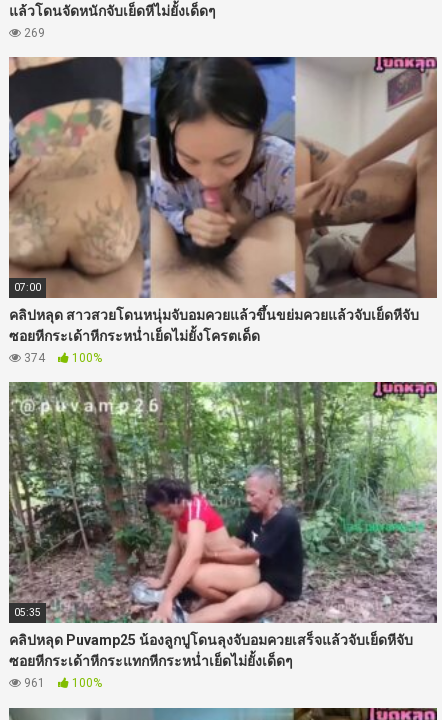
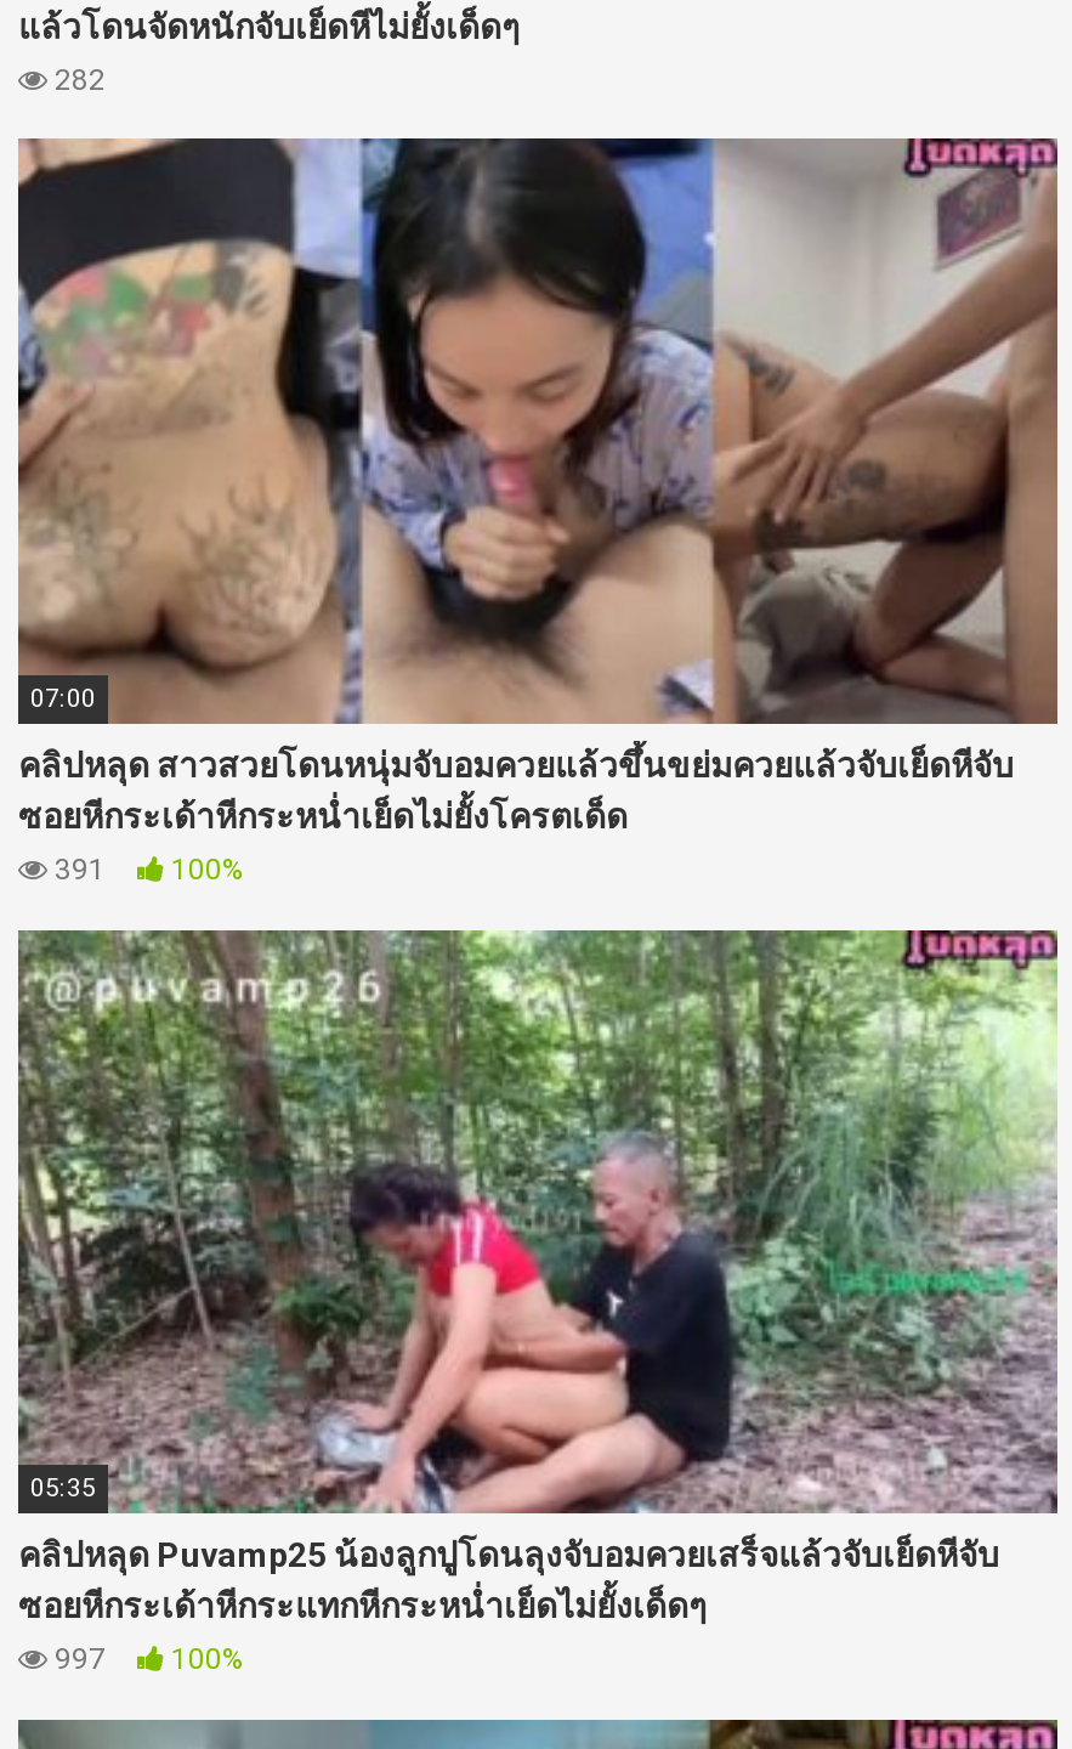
[21,26,45,40] 269 -> [47,63,106,97] 282
[21,351,102,365] 374 100% -> [47,853,244,887] 391 100%
[21,676,102,690] 961 100% -> [47,1642,244,1676] 997 100%

